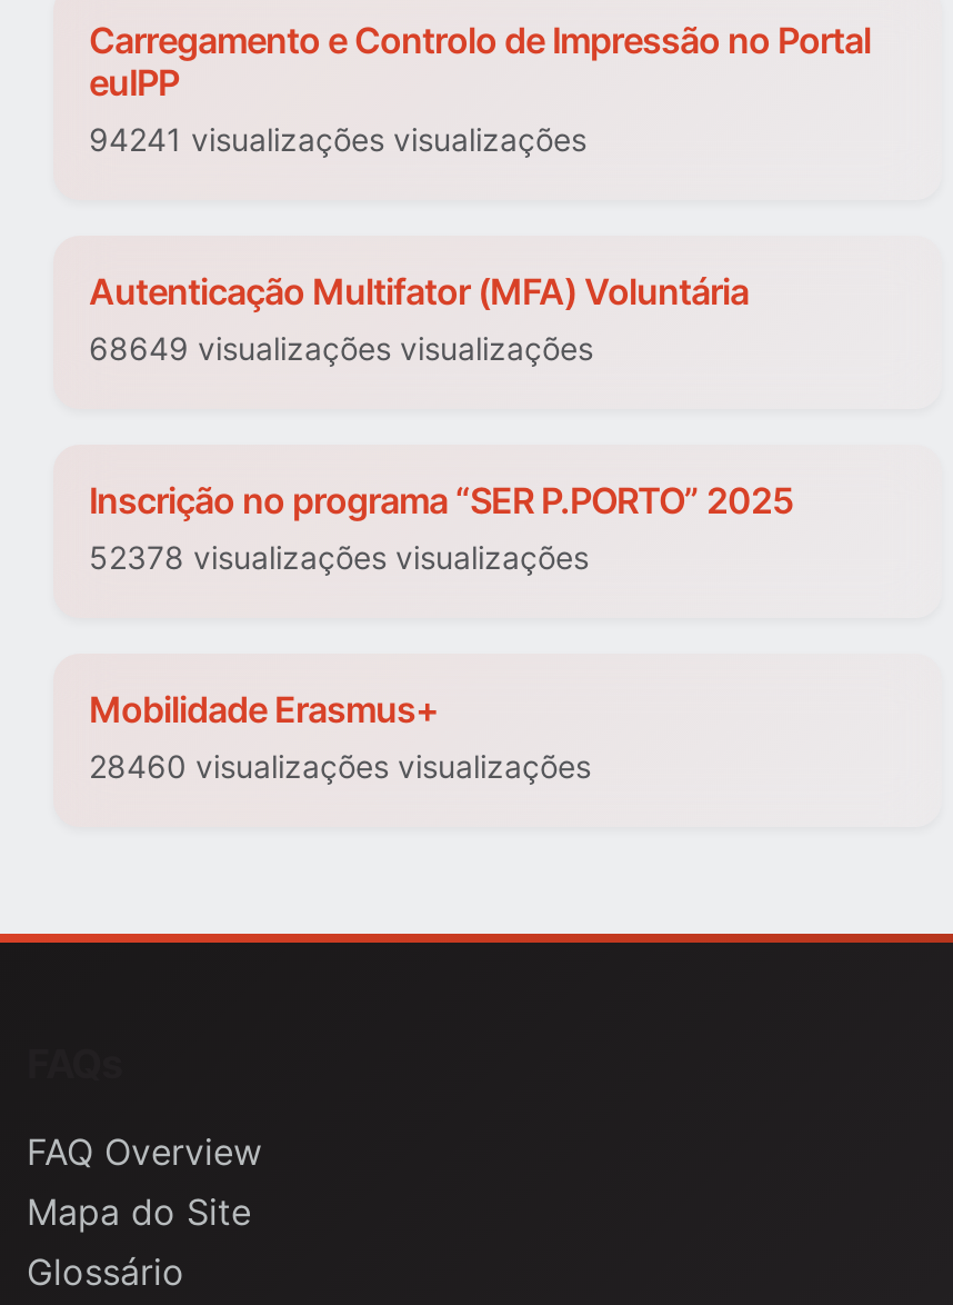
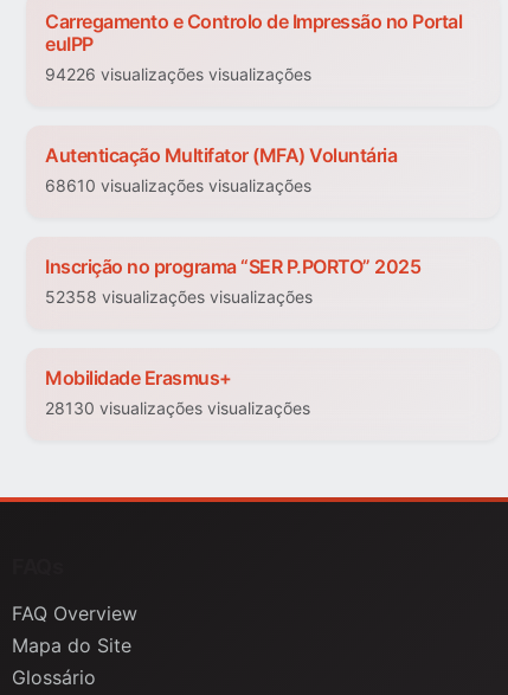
[89,121,586,159] 94241 visualizações visualizações -> [45,65,311,85] 94226 visualizações visualizações
[89,330,593,368] 68649 visualizações visualizações -> [45,176,311,196] 68610 visualizações visualizações
[89,539,589,577] 52378 visualizações visualizações -> [45,287,313,307] 52358 visualizações visualizações
[89,748,591,786] 28460 visualizações visualizações -> [45,398,310,419] 28130 visualizações visualizações

